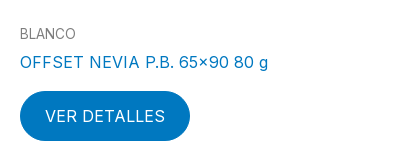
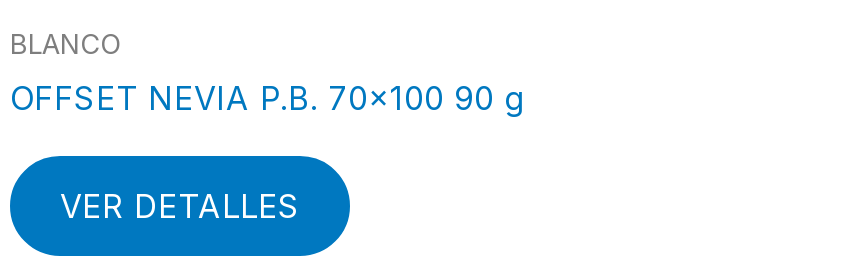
[20,52,268,72] OFFSET NEVIA P.B. 65×90 80 g -> [10,79,522,119] OFFSET NEVIA P.B. 70×100 90 g

